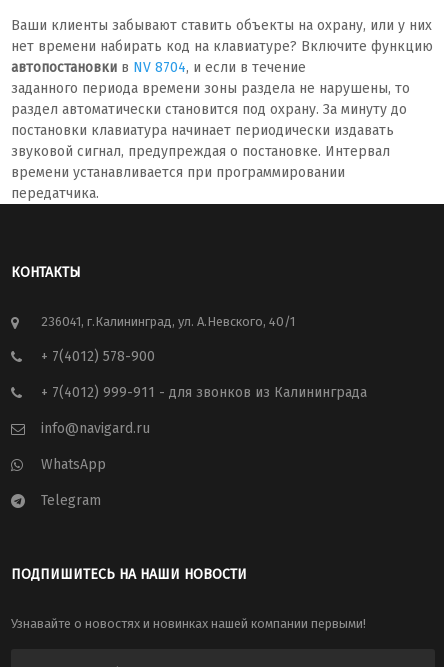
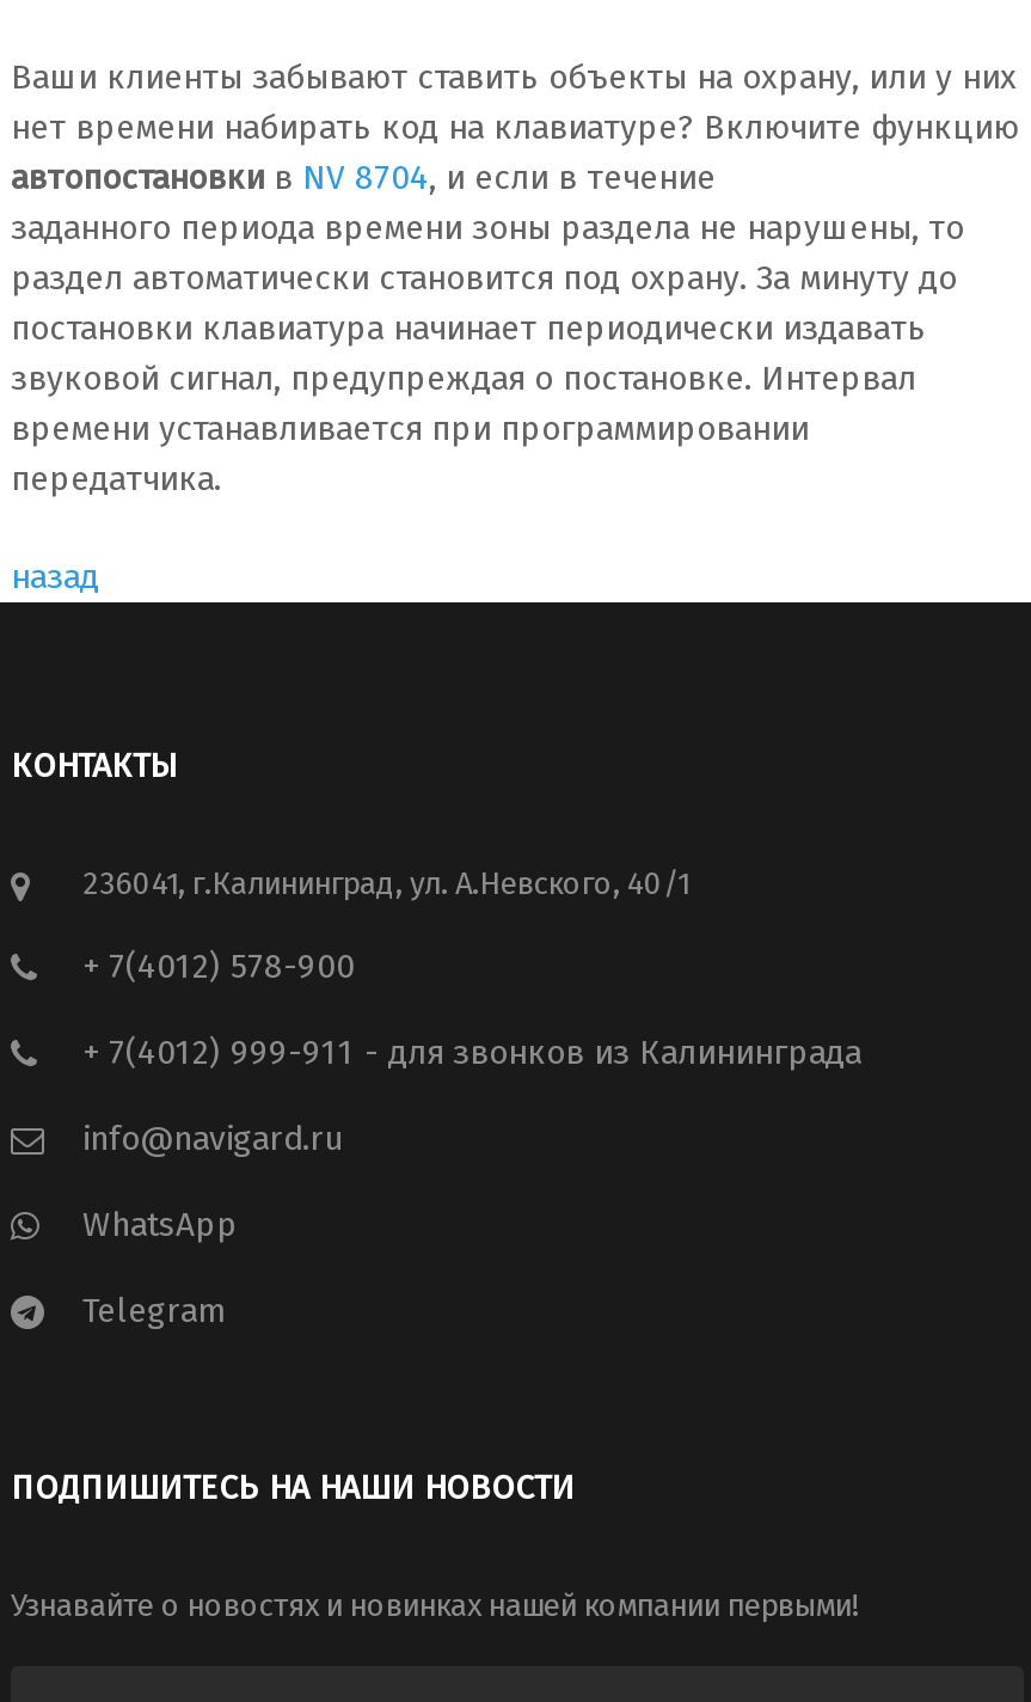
none -> [11,556,99,597] назад

